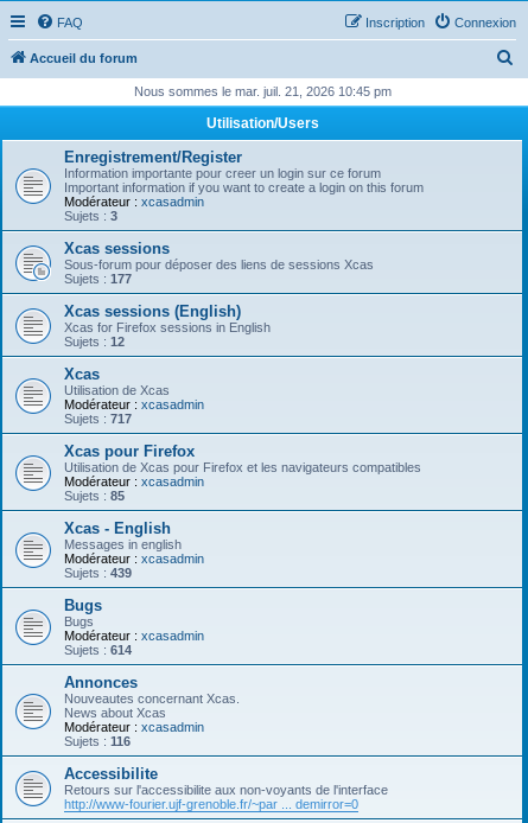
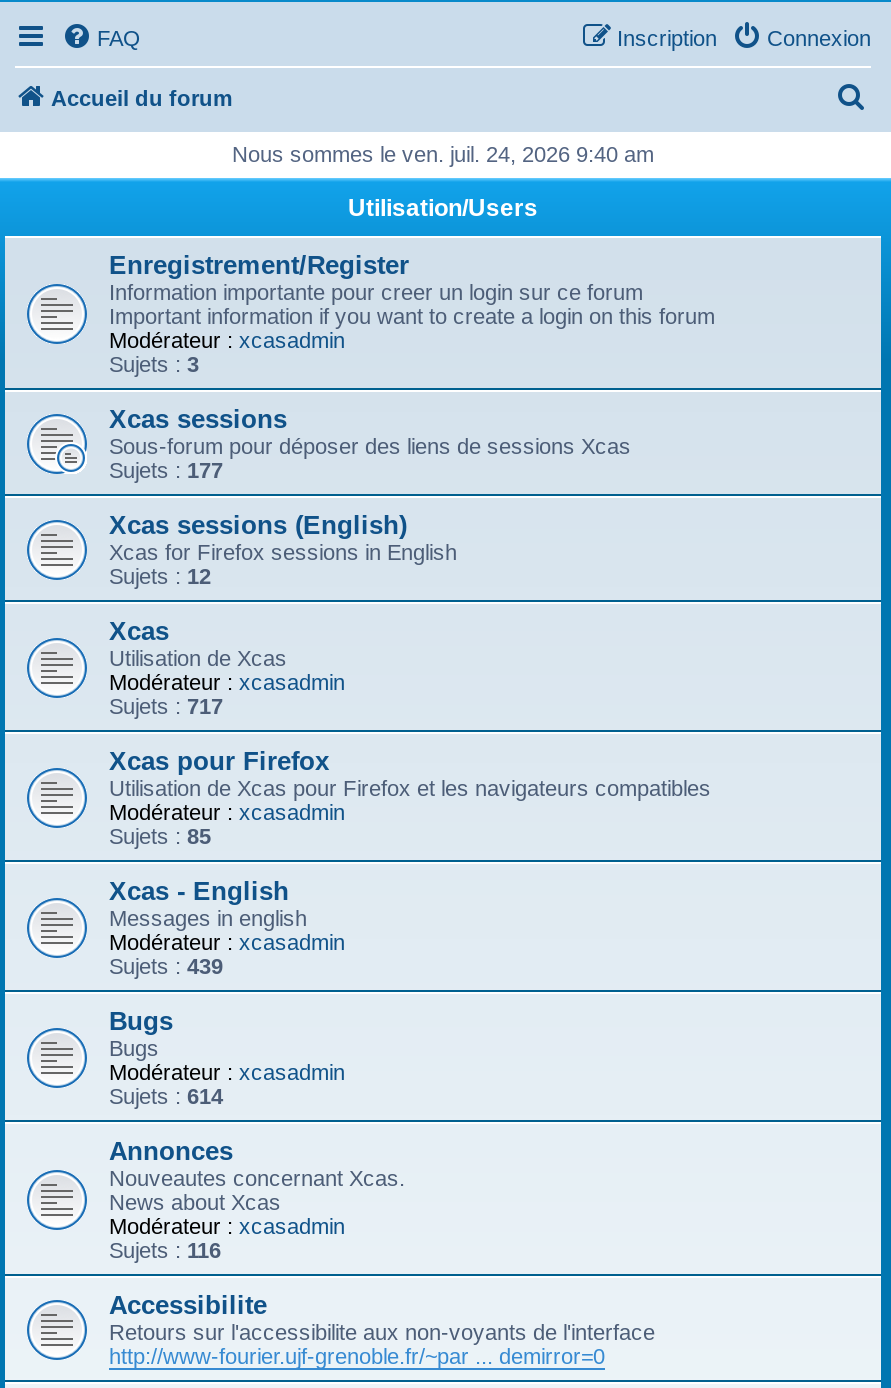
[133,84,391,98] Nous sommes le mar. juil. 21, 2026 10:45 pm -> [232,142,654,166] Nous sommes le ven. juil. 24, 2026 9:40 am

